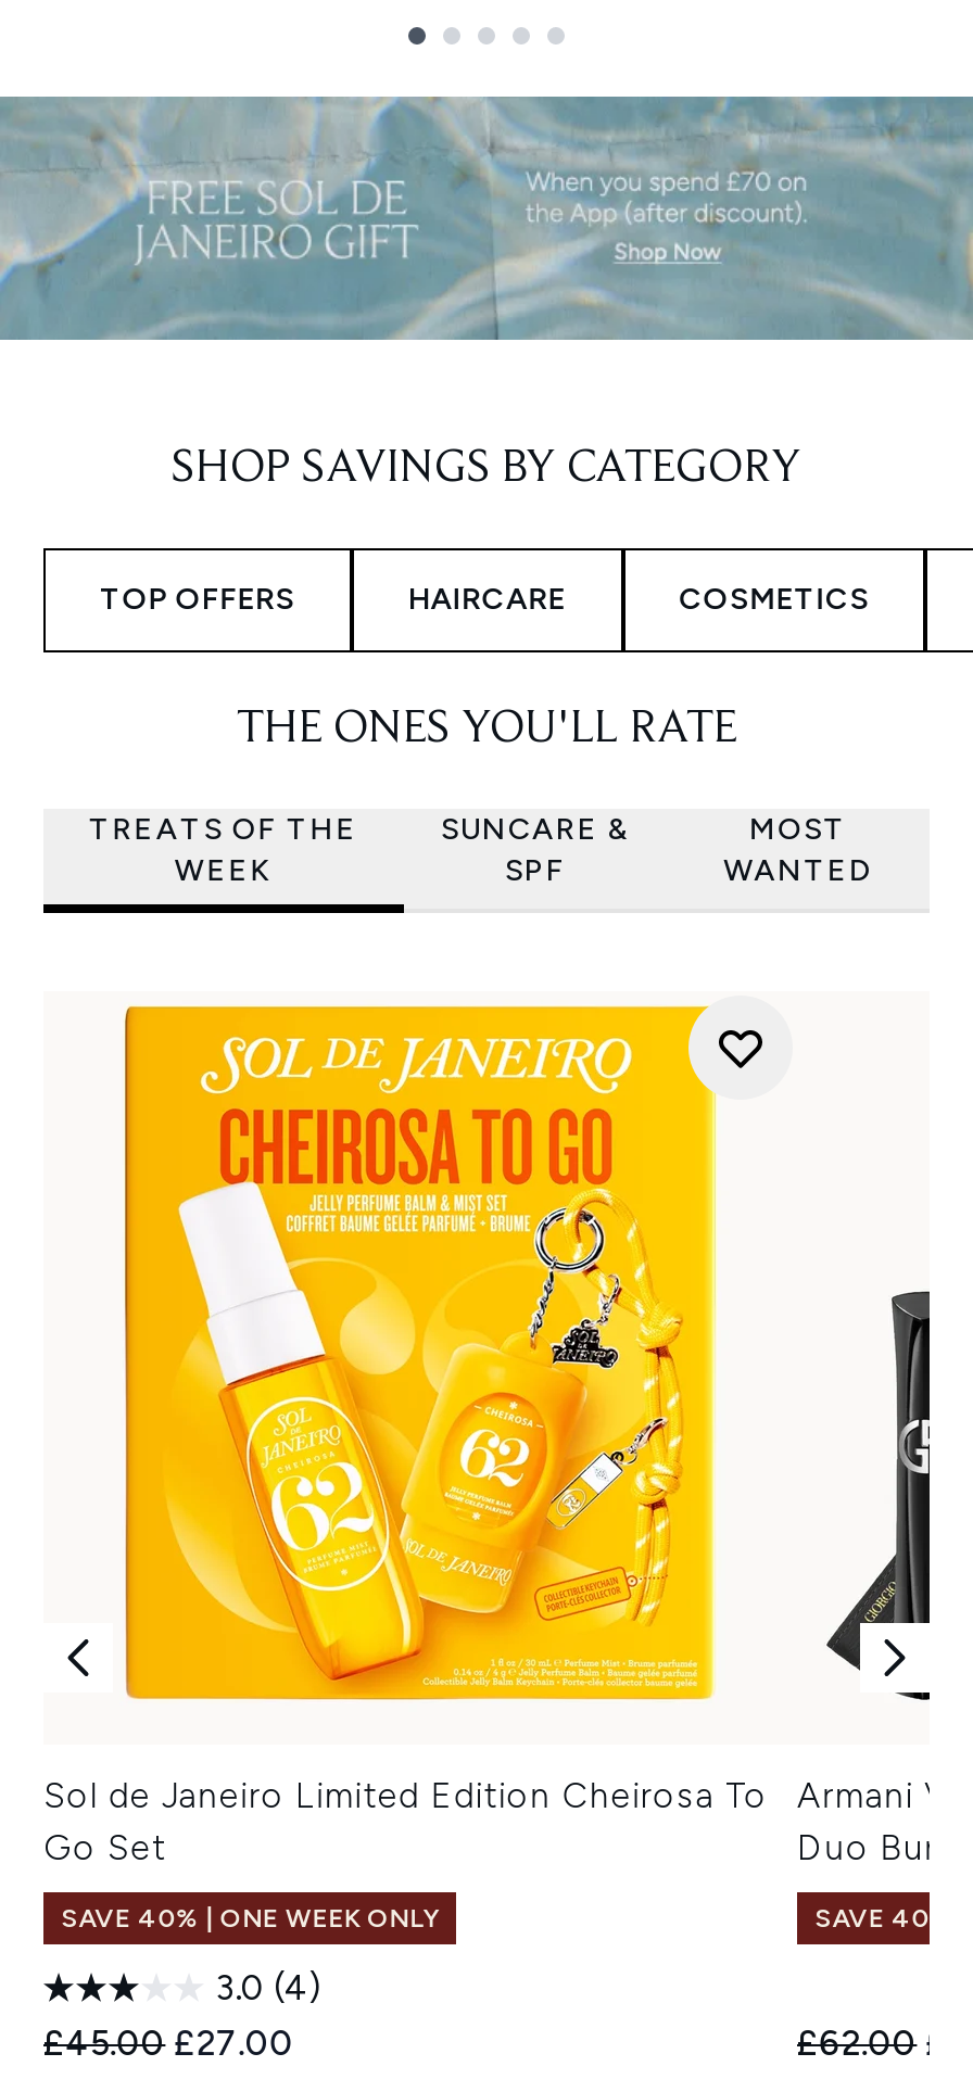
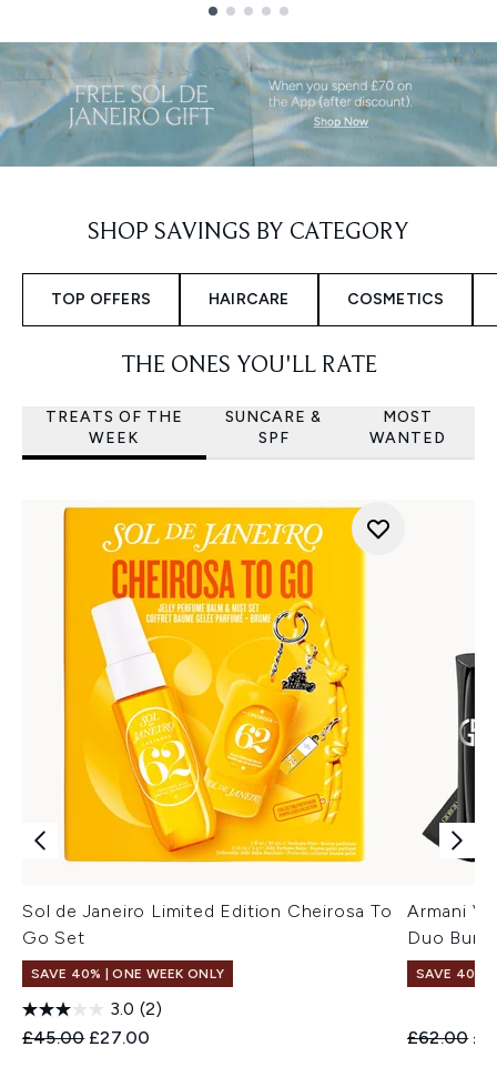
[215,1966,321,2008] 3.0 (4) -> [110,998,162,1019] 3.0 (2)

